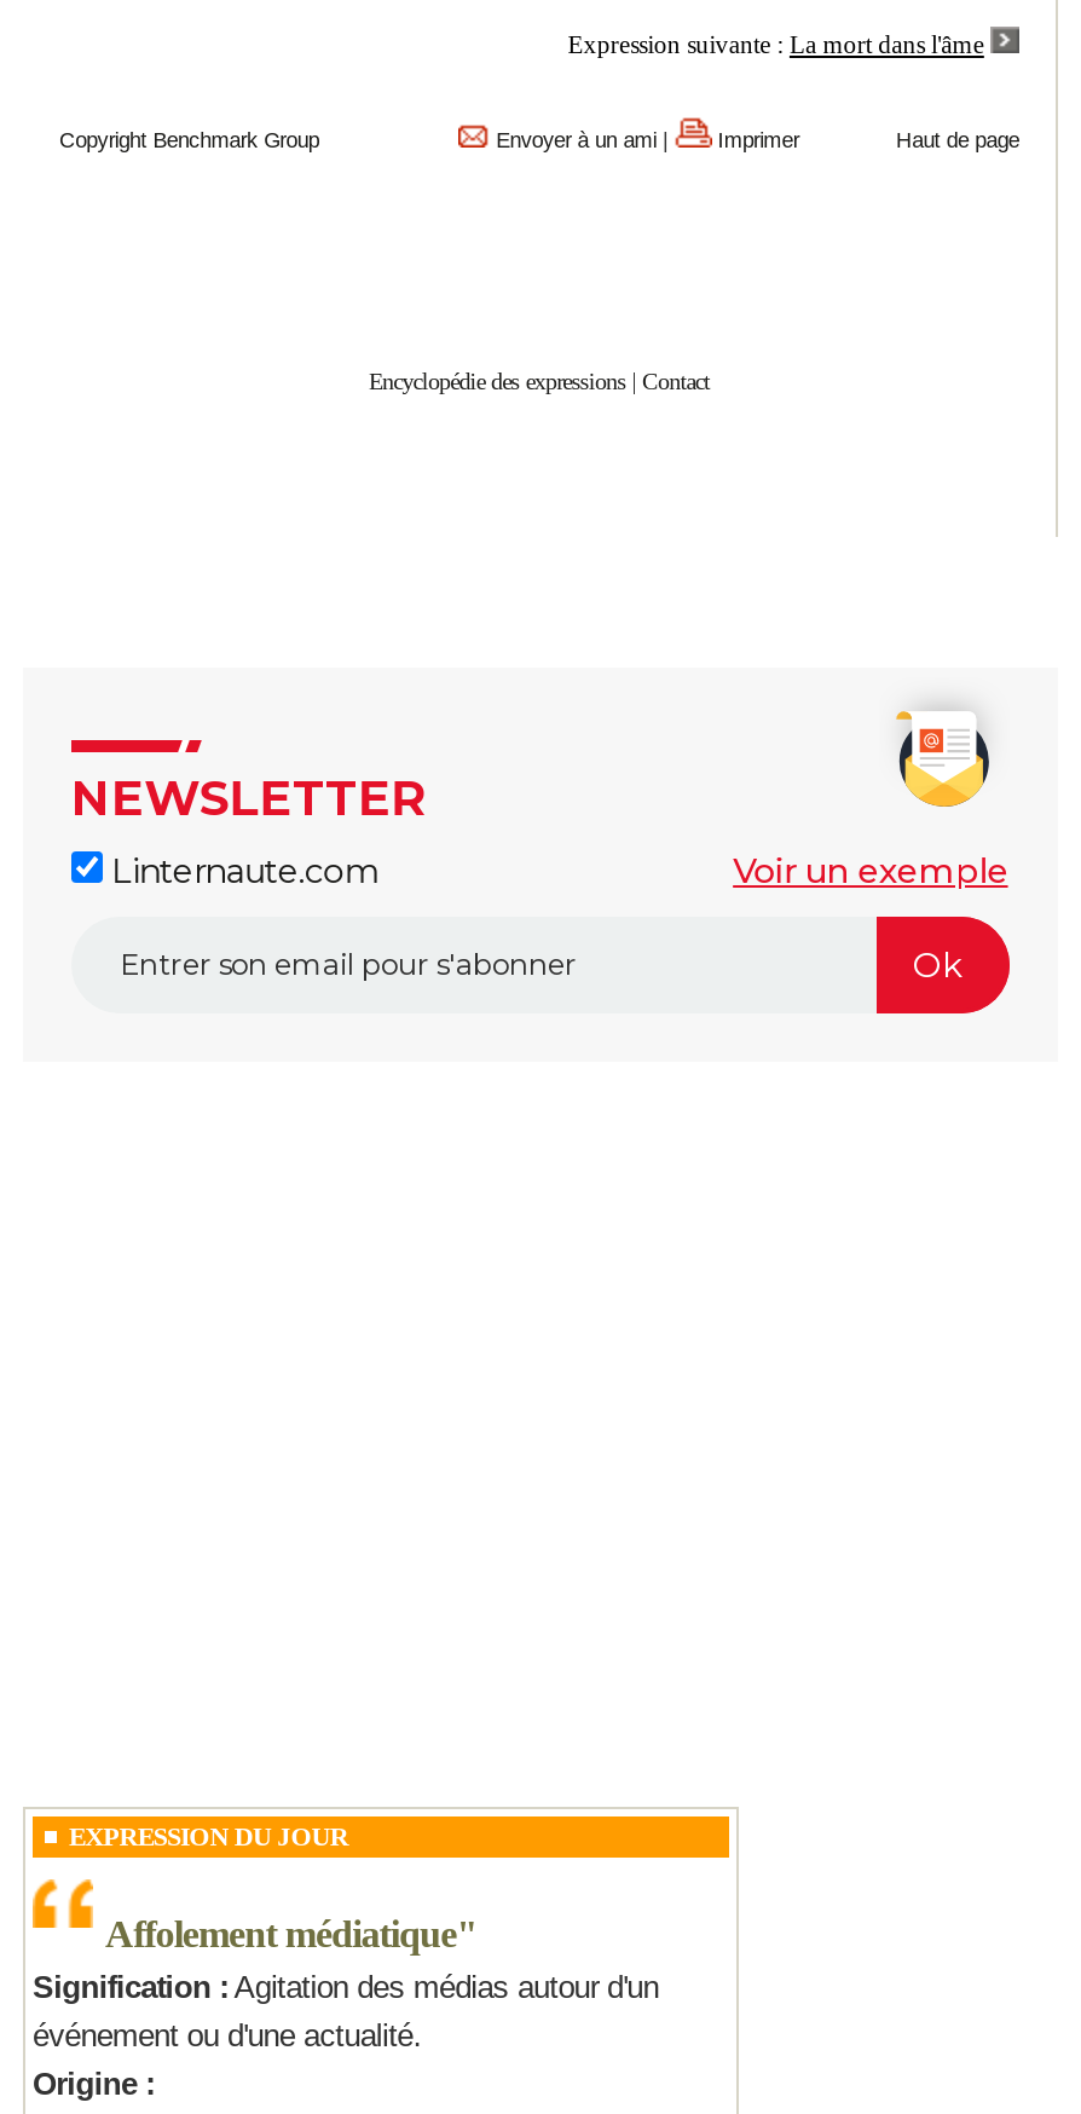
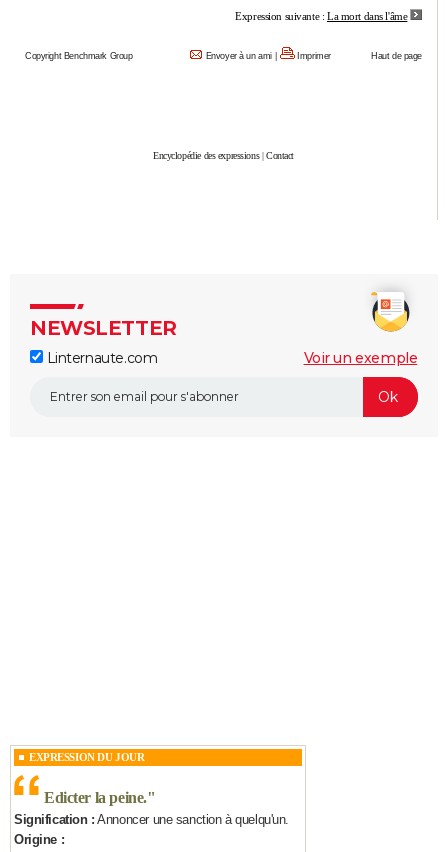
[33,1913,659,2054] Affolement médiatique" | Signification : Agitation des médias autour d'un | événement ou d'une actualité. -> [14,789,289,827] Edicter la peine. " | Signification : Annoncer une sanction à quelqu'un.

